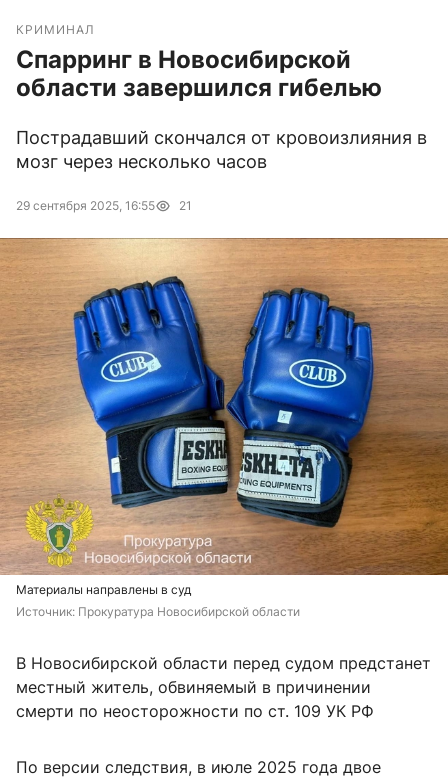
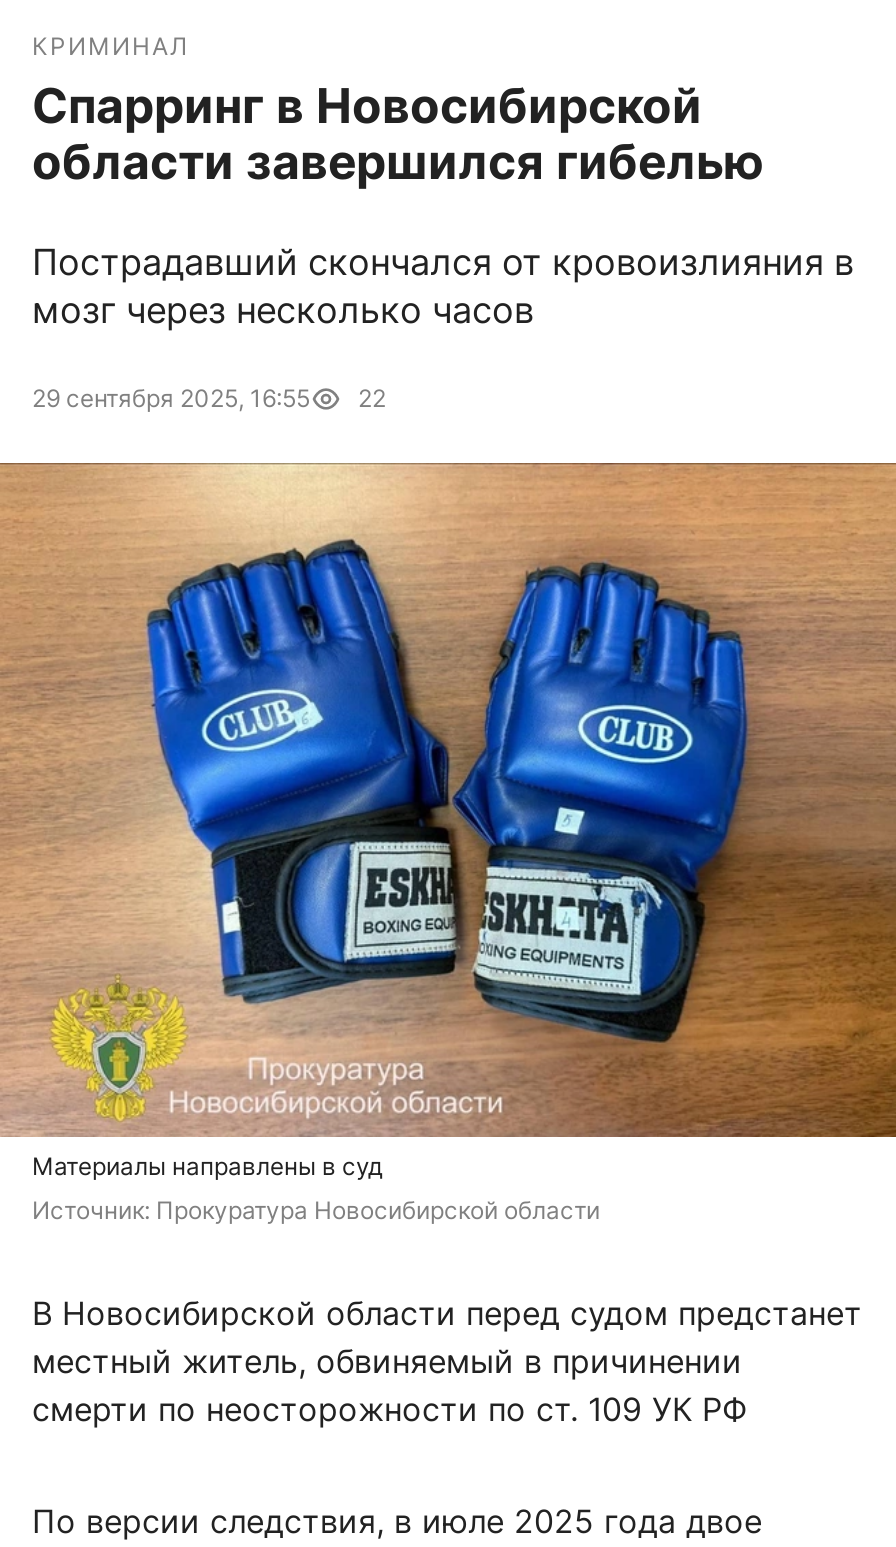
[16,198,192,213] 29 сентября 2025, 16:55 21 -> [32,383,386,413] 29 сентября 2025, 16:55 22

